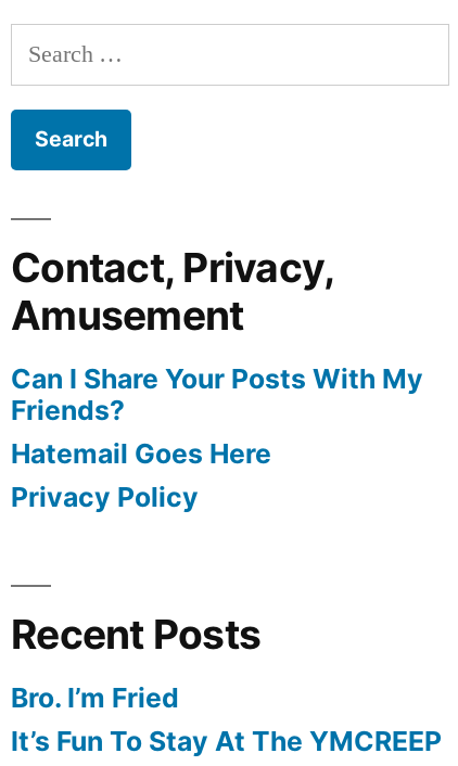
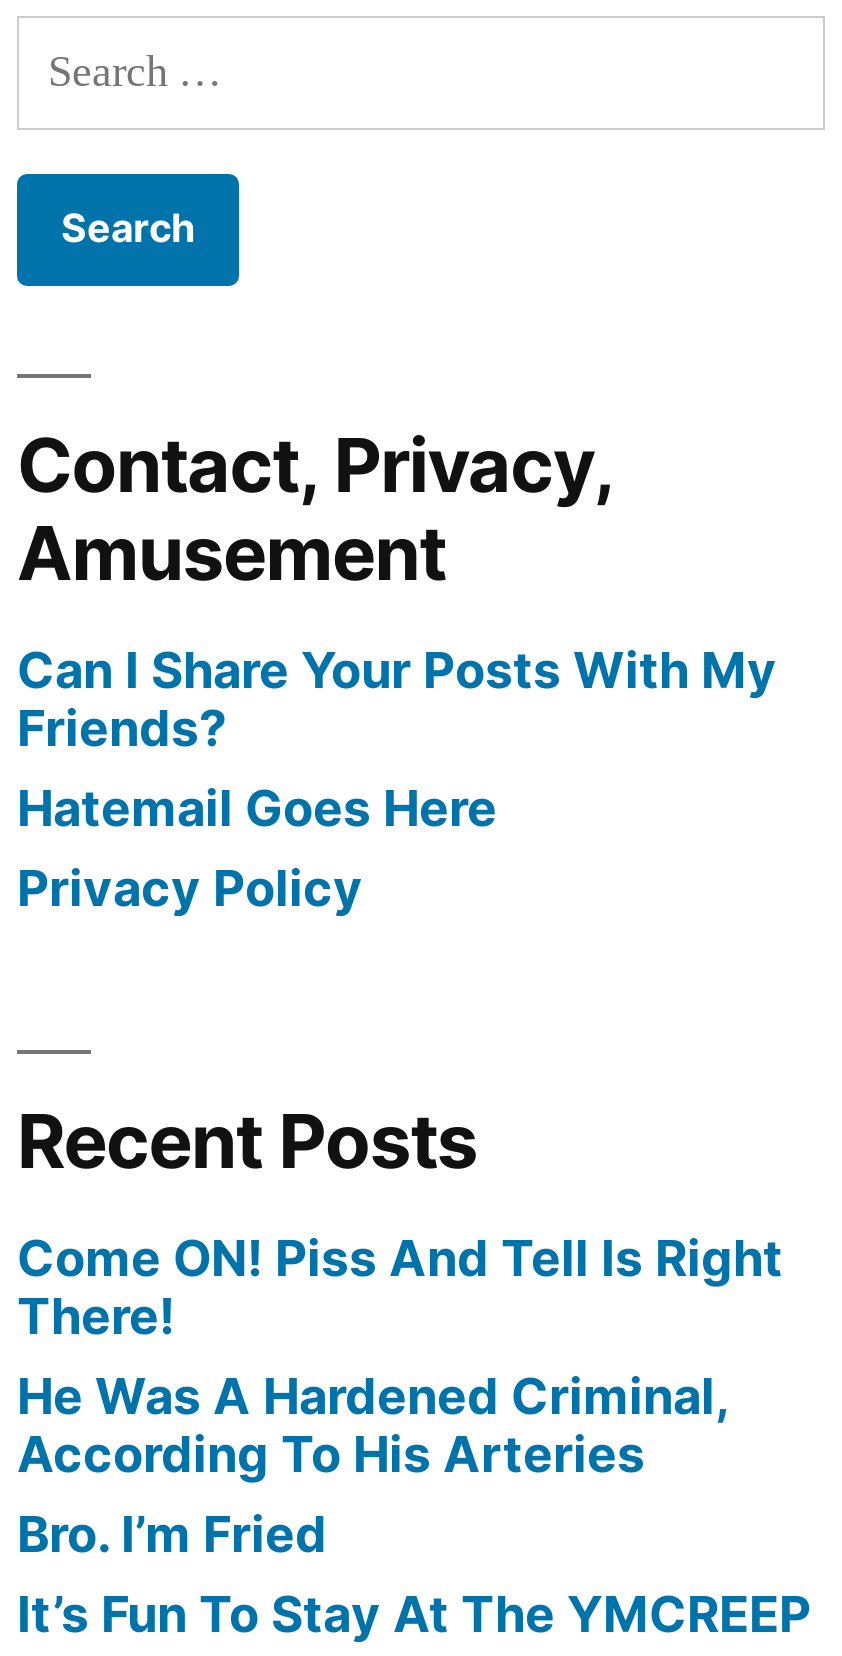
none -> [17,1228,783,1484] Come ON! Piss And Tell Is Right | There! | He Was A Hardened Criminal, | According To His Arteries

